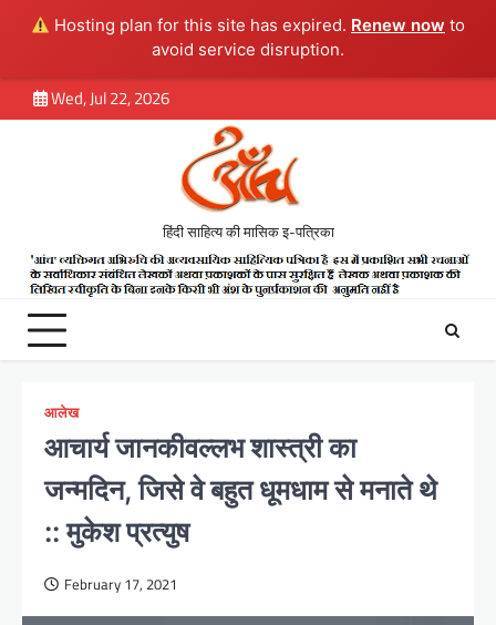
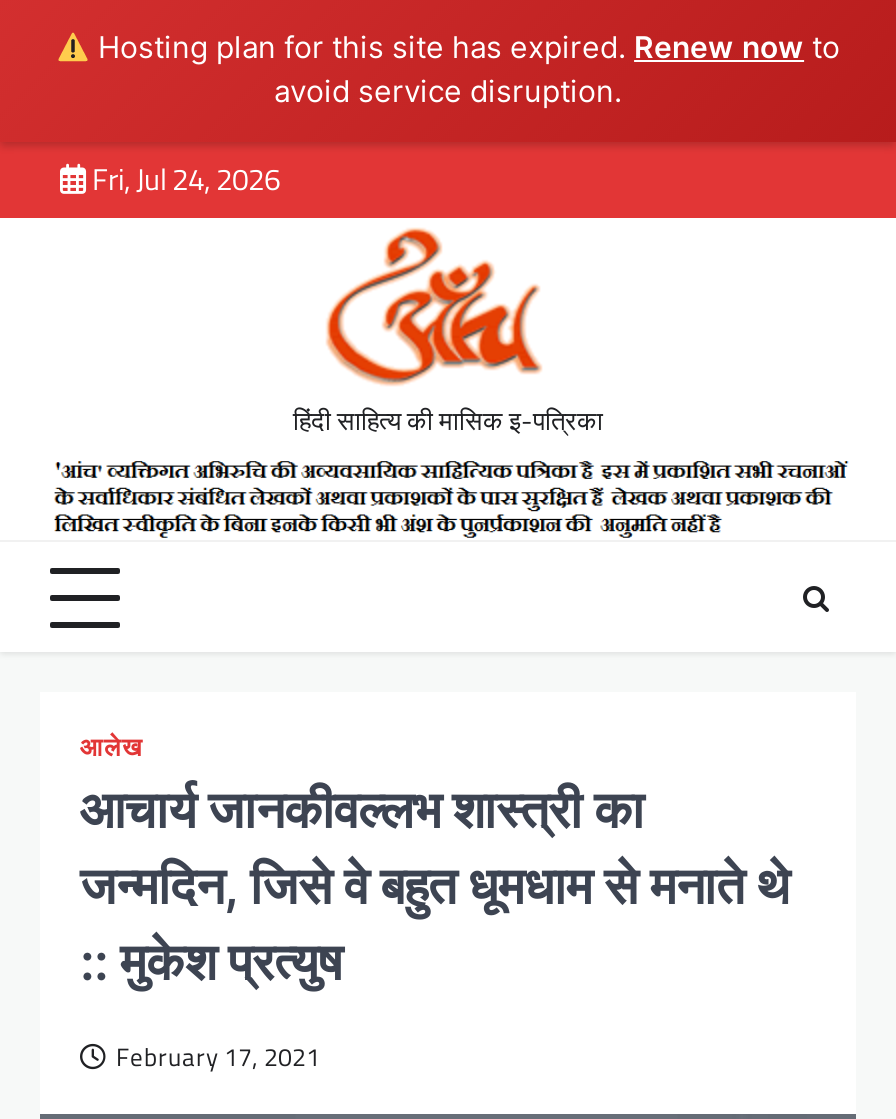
[51,85,169,111] Wed, Jul 22, 2026 -> [92,156,280,202] Fri, Jul 24, 2026

